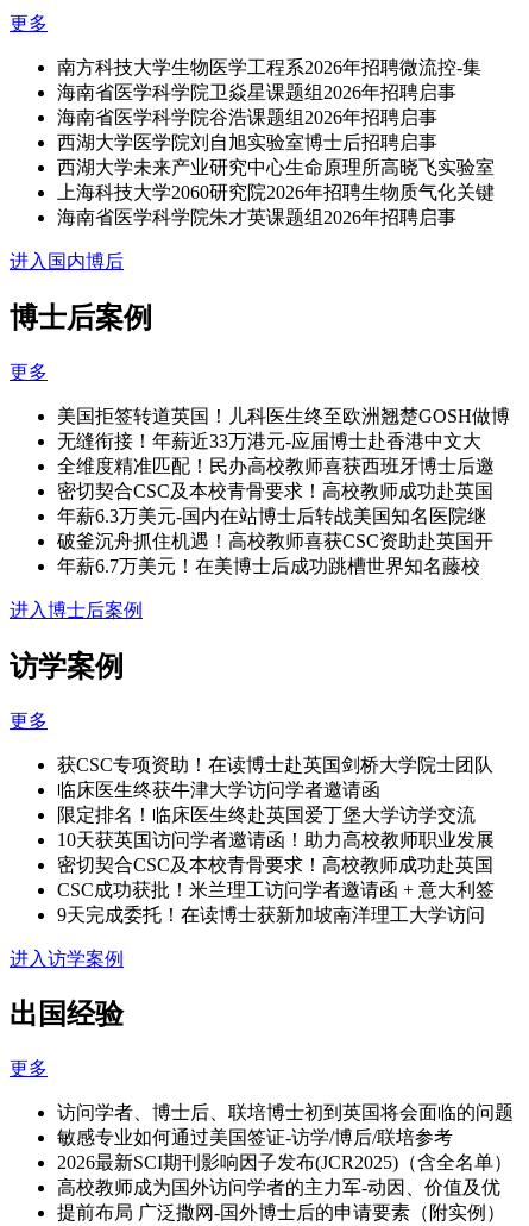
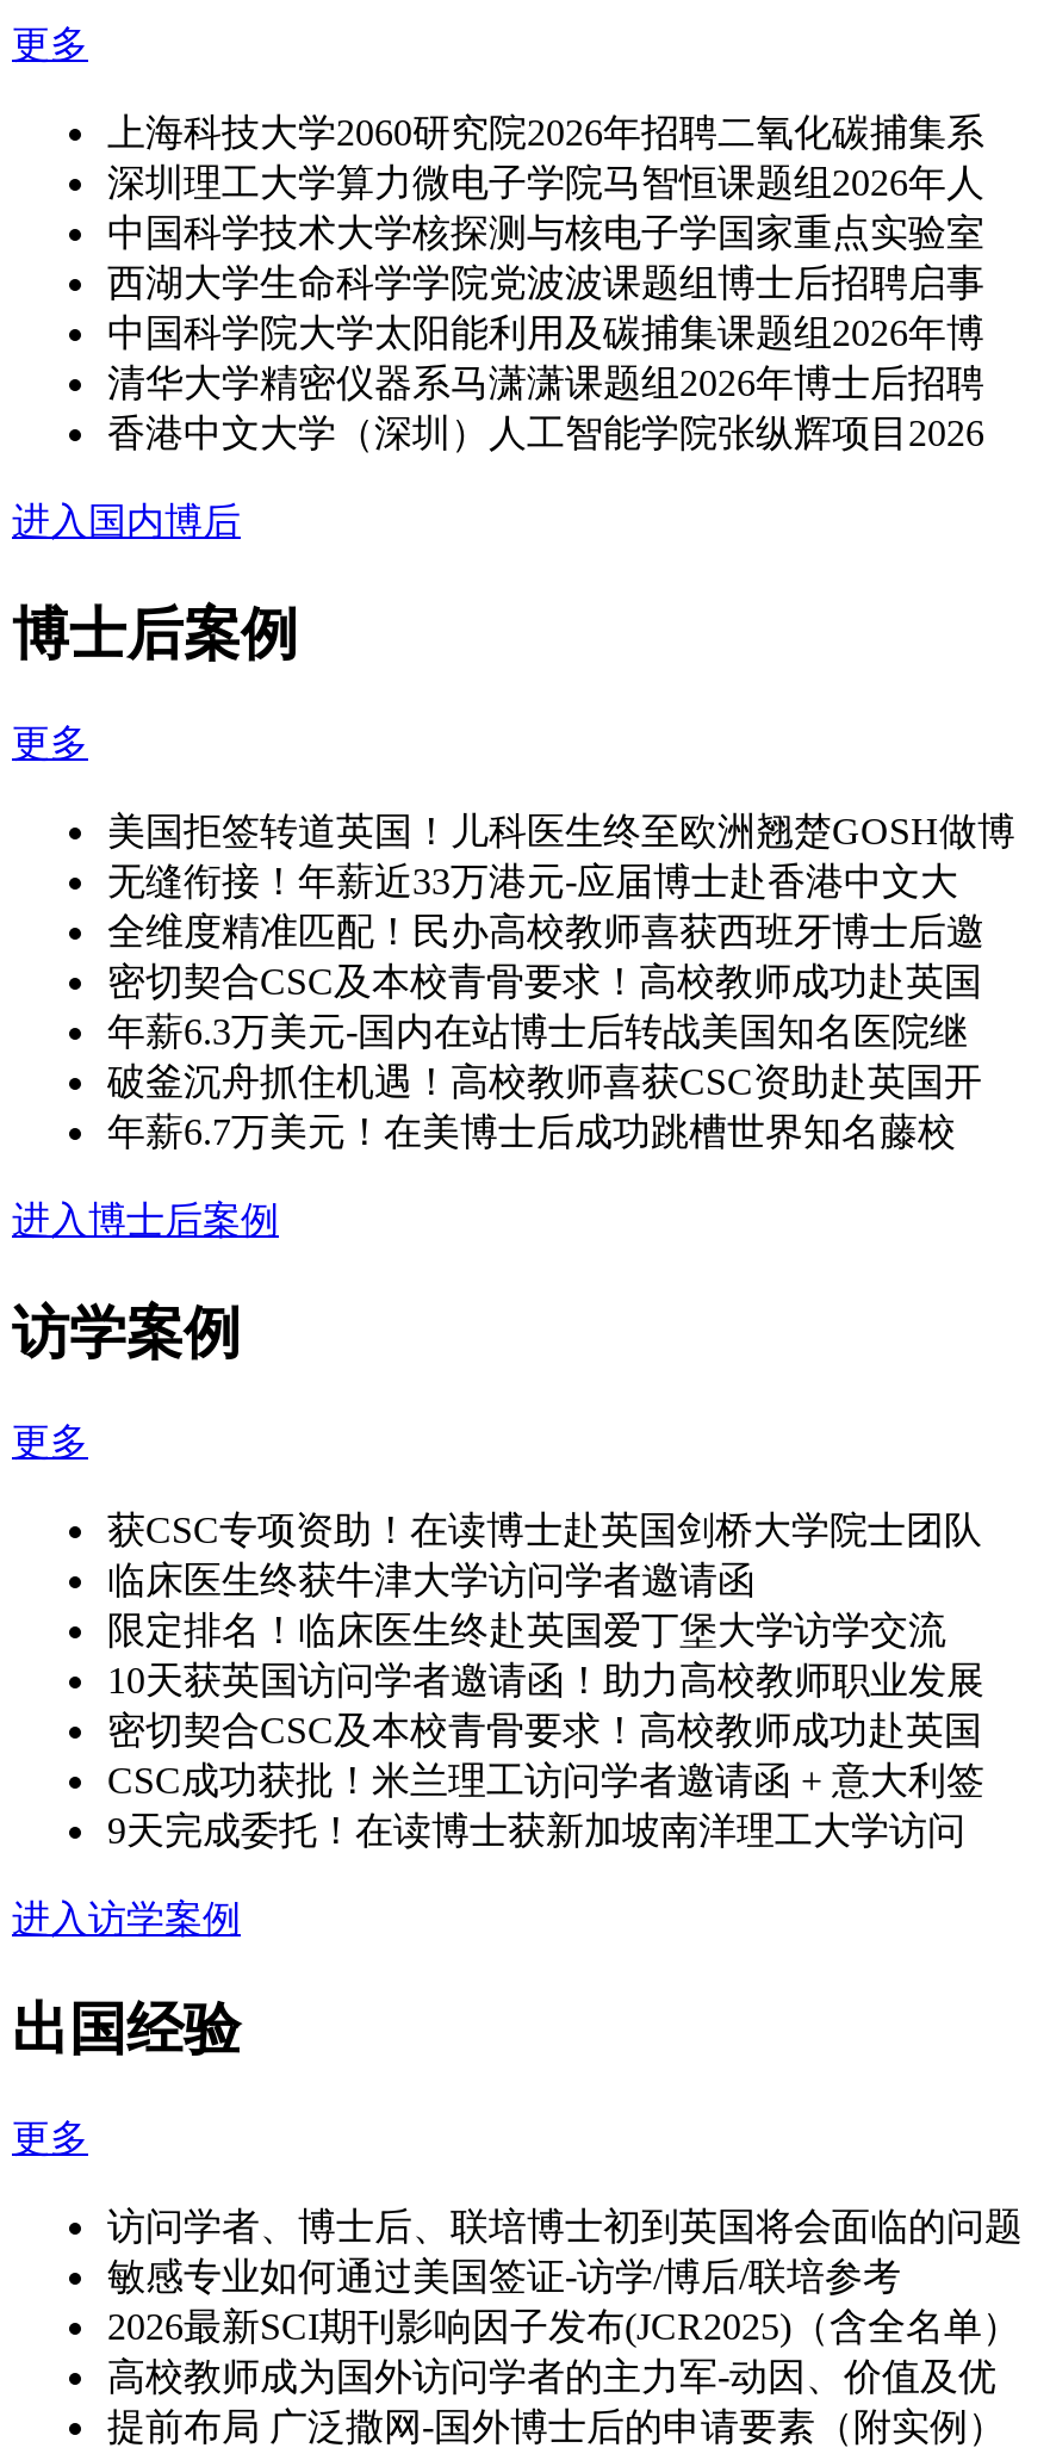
[57,57,495,227] 南方科技大学生物医学工程系2026年招聘微流控-集 | 海南省医学科学院卫焱星课题组2026年招聘启事 | 海南省医学科学院谷浩课题组2026年招聘启事 | 西湖大学医学院刘自旭实验室博士后招聘启事 | 西湖大学未来产业研究中心生命原理所高晓飞实验室 | 上海科技大学2060研究院2026年招聘生物质气化关键 | 海南省医学科学院朱才英课题组2026年招聘启事 -> [107,112,984,453] 上海科技大学2060研究院2026年招聘二氧化碳捕集系 | 深圳理工大学算力微电子学院马智恒课题组2026年人 | 中国科学技术大学核探测与核电子学国家重点实验室 | 西湖大学生命科学学院党波波课题组博士后招聘启事 | 中国科学院大学太阳能利用及碳捕集课题组2026年博 | 清华大学精密仪器系马潇潇课题组2026年博士后招聘 | 香港中文大学（深圳）人工智能学院张纵辉项目2026

